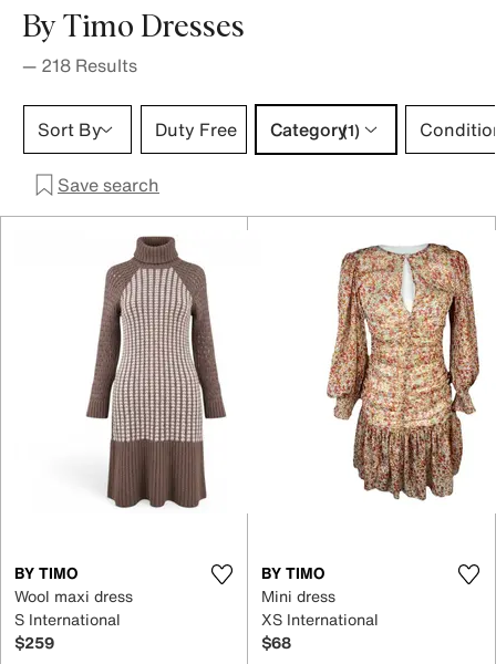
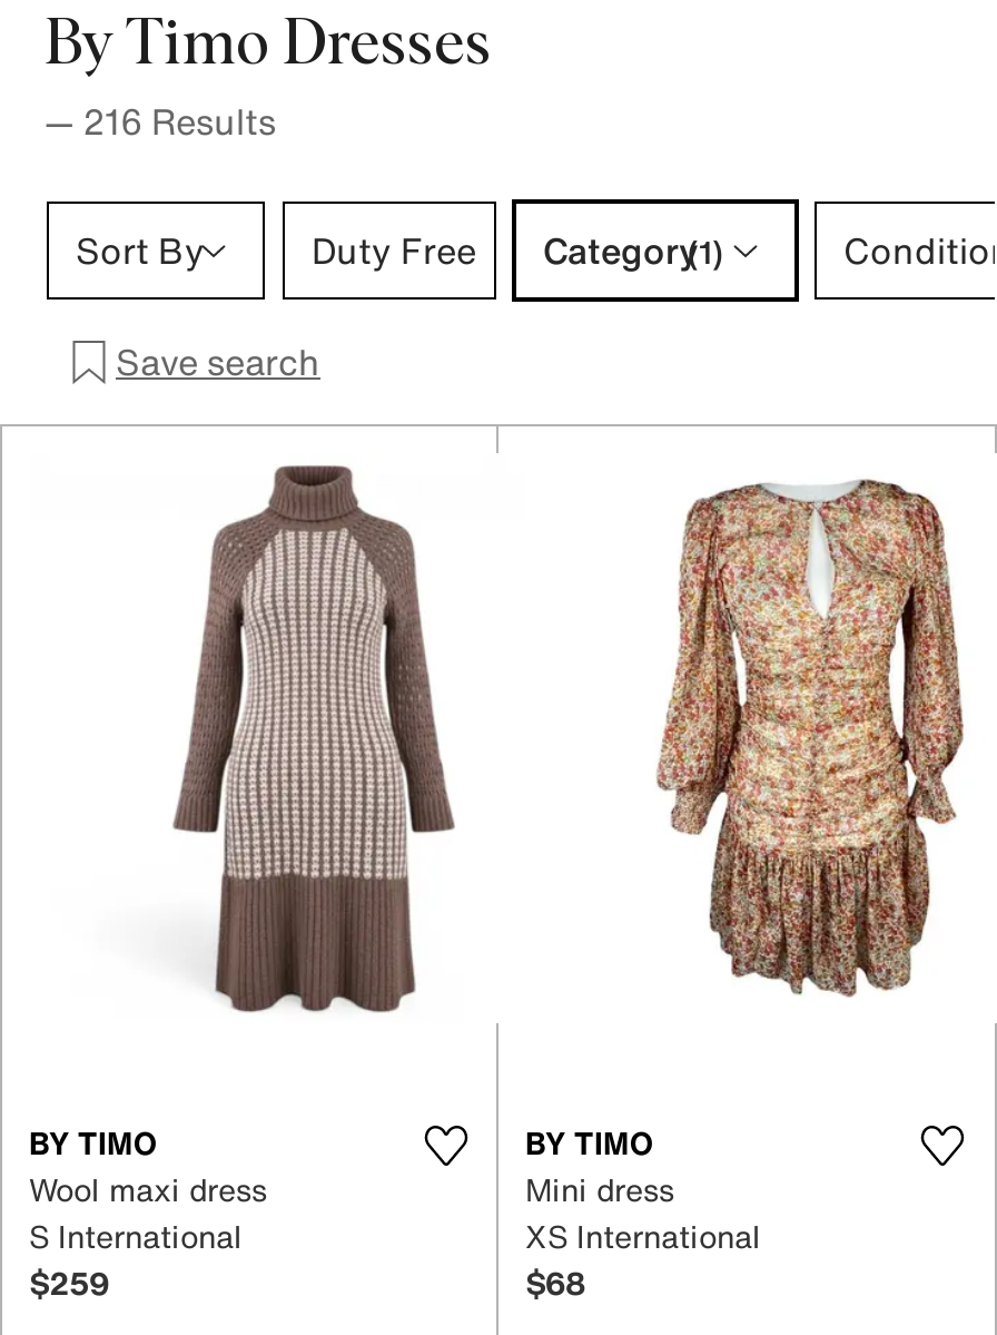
[22,52,137,79] — 218 Results -> [45,95,276,148] — 216 Results

